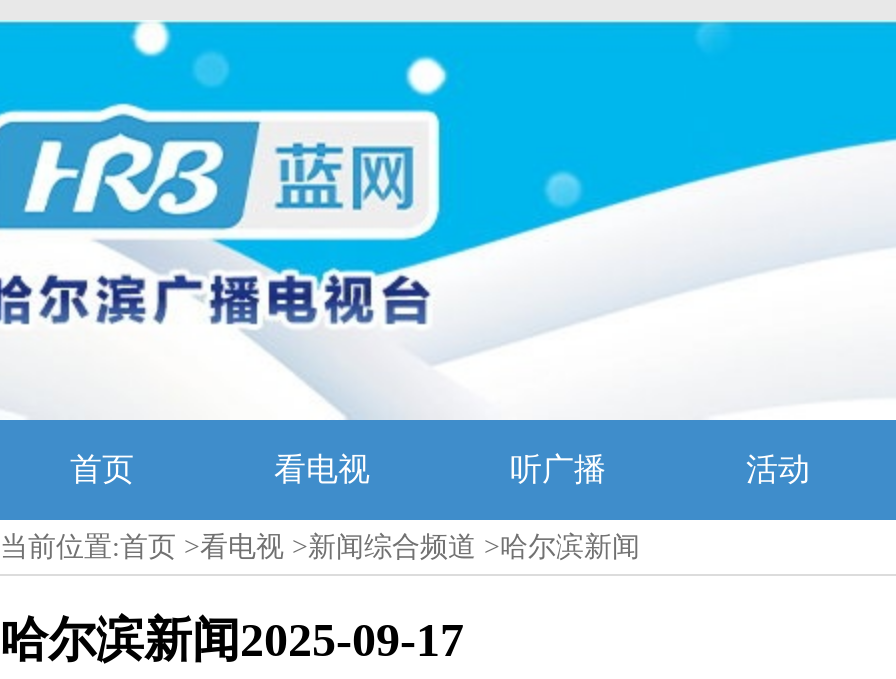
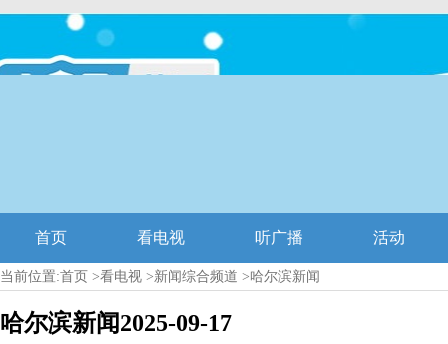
[6,144,890,420] [image] -> none

